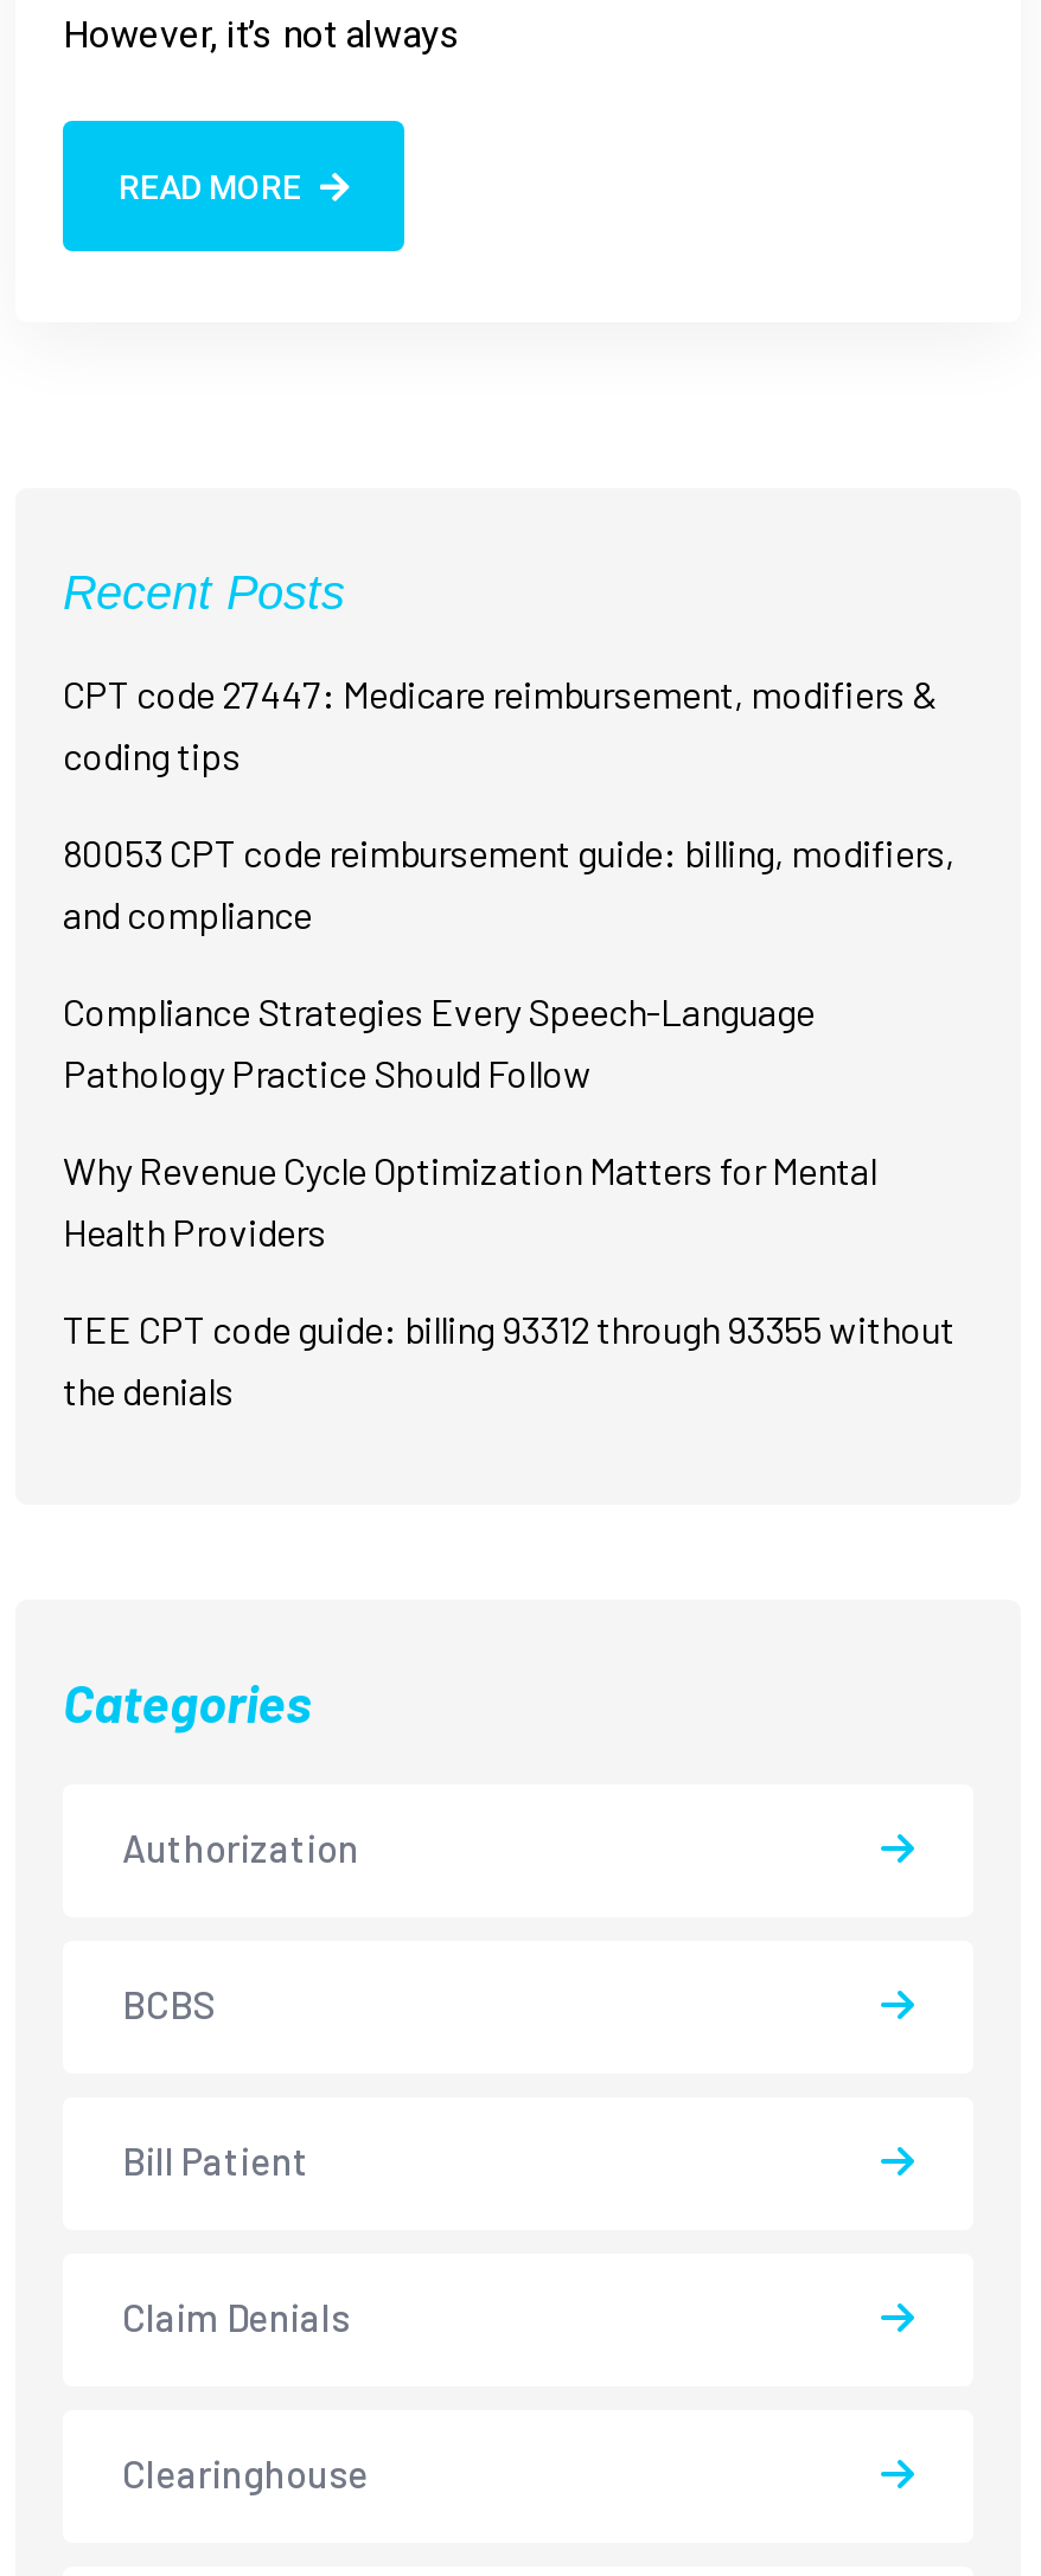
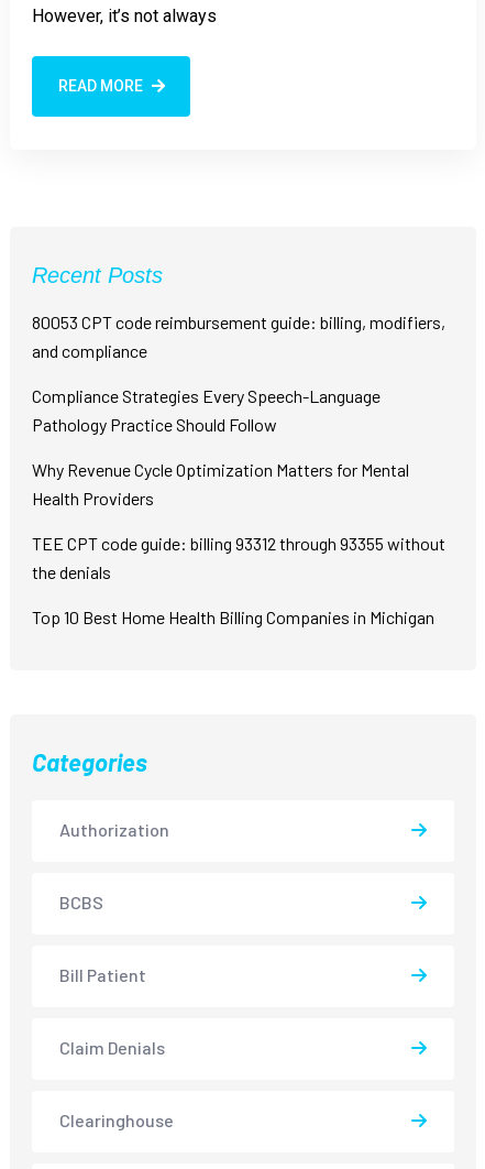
[63,669,935,776] CPT code 27447: Medicare reimbursement, modifiers & | coding tips -> none
moved [63,828,954,1411] -> [32,311,445,582]: 80053 CPT code reimbursement guide: billing, modifiers, | and compliance | Compliance Strategies Every Speech-Language | Pathology Practice Should Follow | Why Revenue Cycle Optimization Matters for Mental | Health Providers | TEE CPT code guide: billing 93312 through 93355 without | the denials
none -> [32,606,434,627] Top 10 Best Home Health Billing Companies in Michigan

